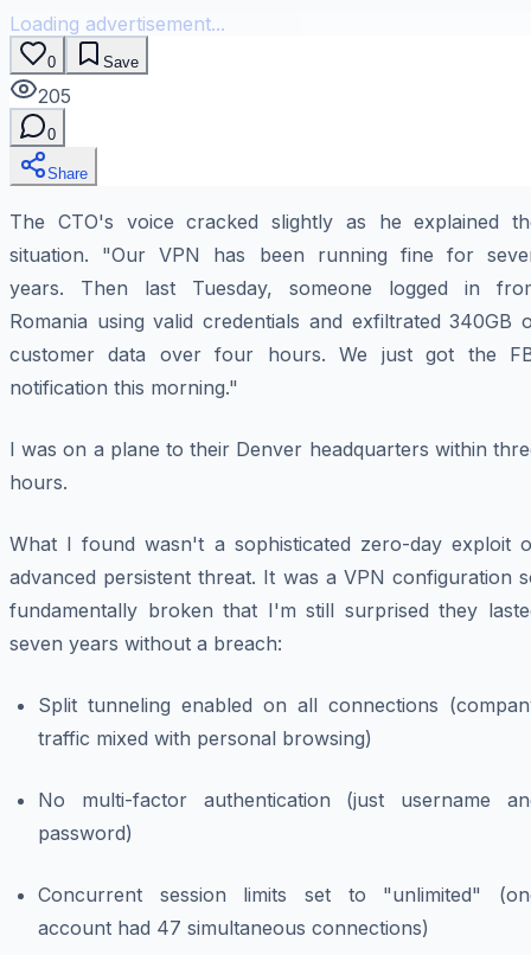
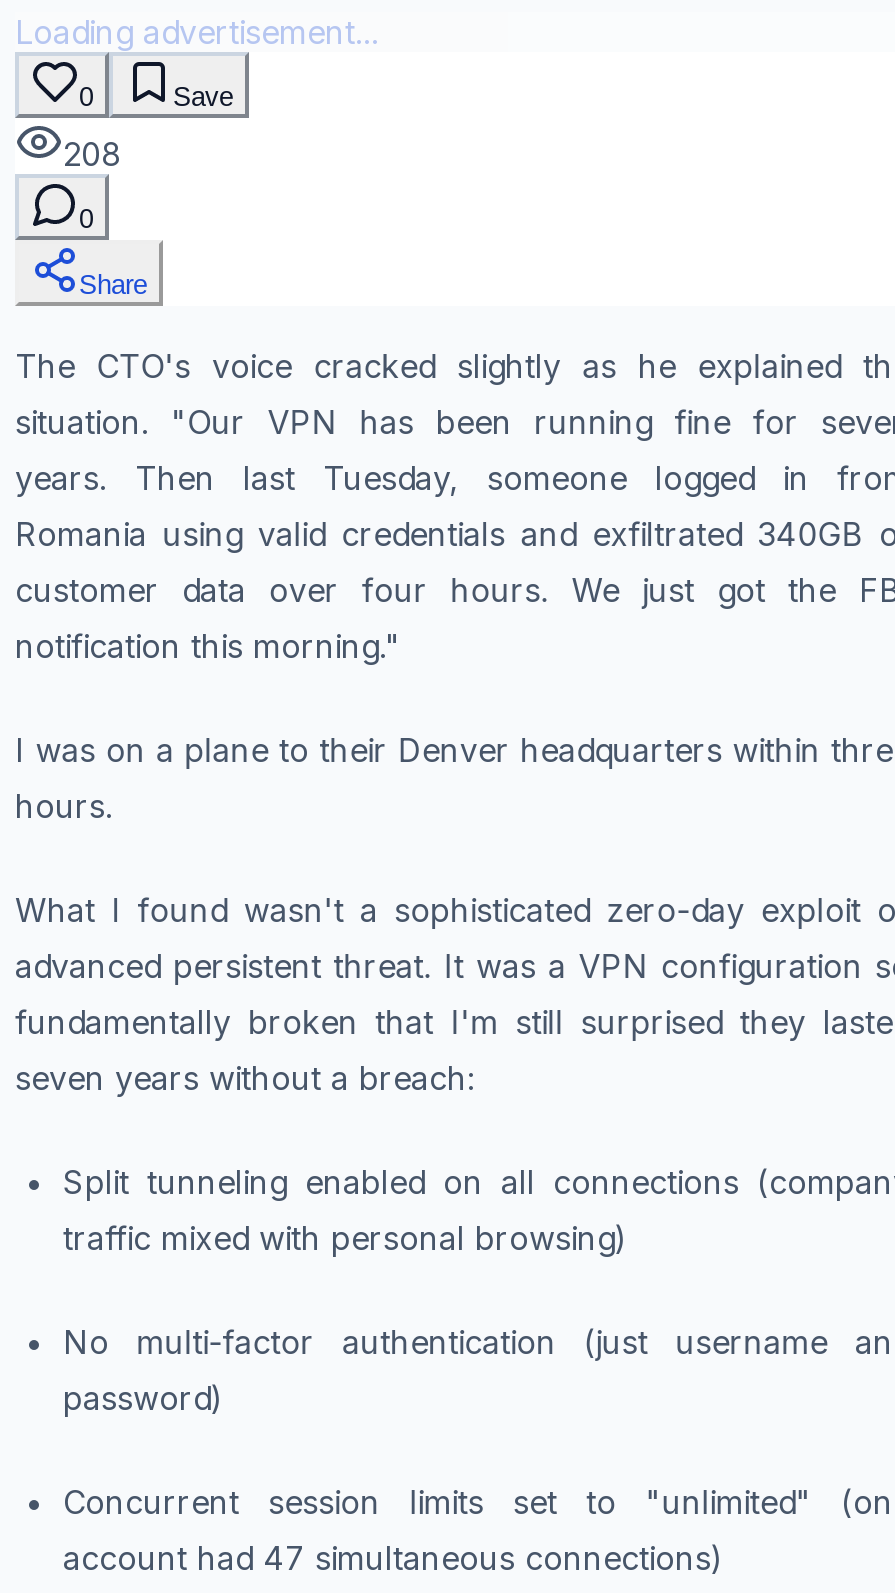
[38,84,71,108] 205 -> [63,134,121,174] 208

